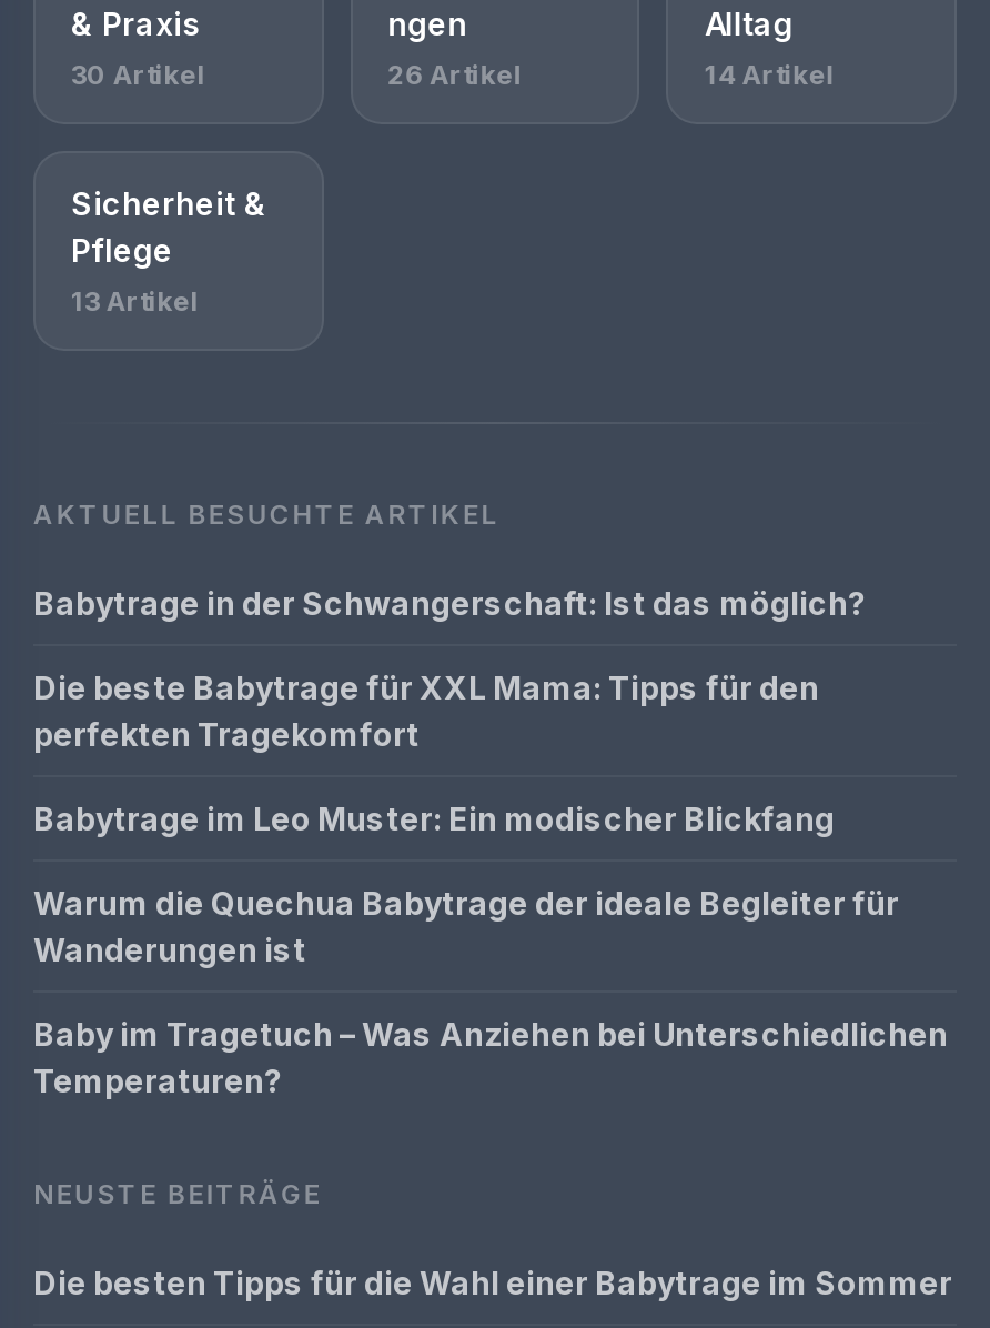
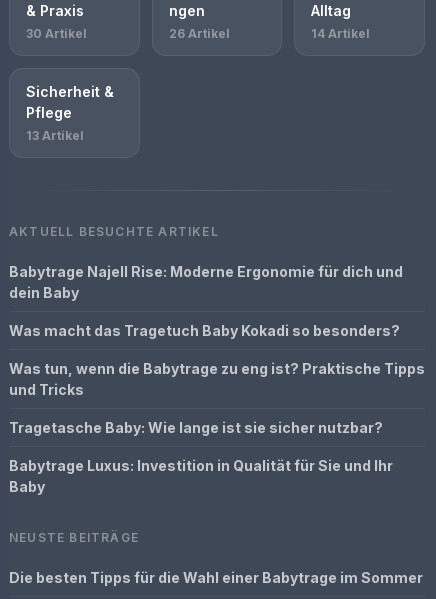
[33,584,868,622] Babytrage in der Schwangerschaft: Ist das möglich? -> [9,263,403,301] Babytrage Najell Rise: Moderne Ergonomie für dich und | dein Baby
[33,668,819,753] Die beste Babytrage für XXL Mama: Tipps für den | perfekten Tragekomfort -> [9,322,400,339] Was macht das Tragetuch Baby Kokadi so besonders?
[33,799,835,837] Babytrage im Leo Muster: Ein modischer Blickfang -> [9,360,425,398] Was tun, wenn die Babytrage zu eng ist? Praktische Tipps | und Tricks
[33,884,899,968] Warum die Quechua Babytrage der ideale Begleiter für | Wanderungen ist -> [9,419,383,436] Tragetasche Baby: Wie lange ist sie sicher nutzbar?
[33,1015,948,1099] Baby im Tragetuch – Was Anziehen bei Unterschiedlichen | Temperaturen? -> [9,457,393,495] Babytrage Luxus: Investition in Qualität für Sie und Ihr | Baby

